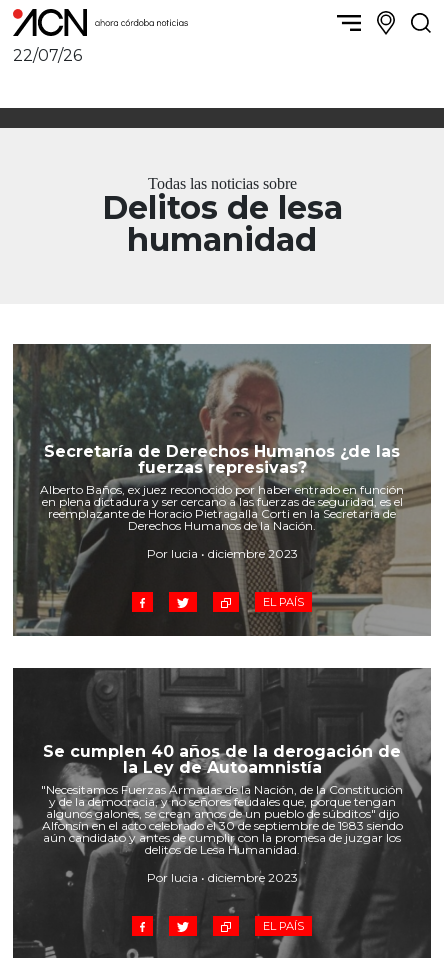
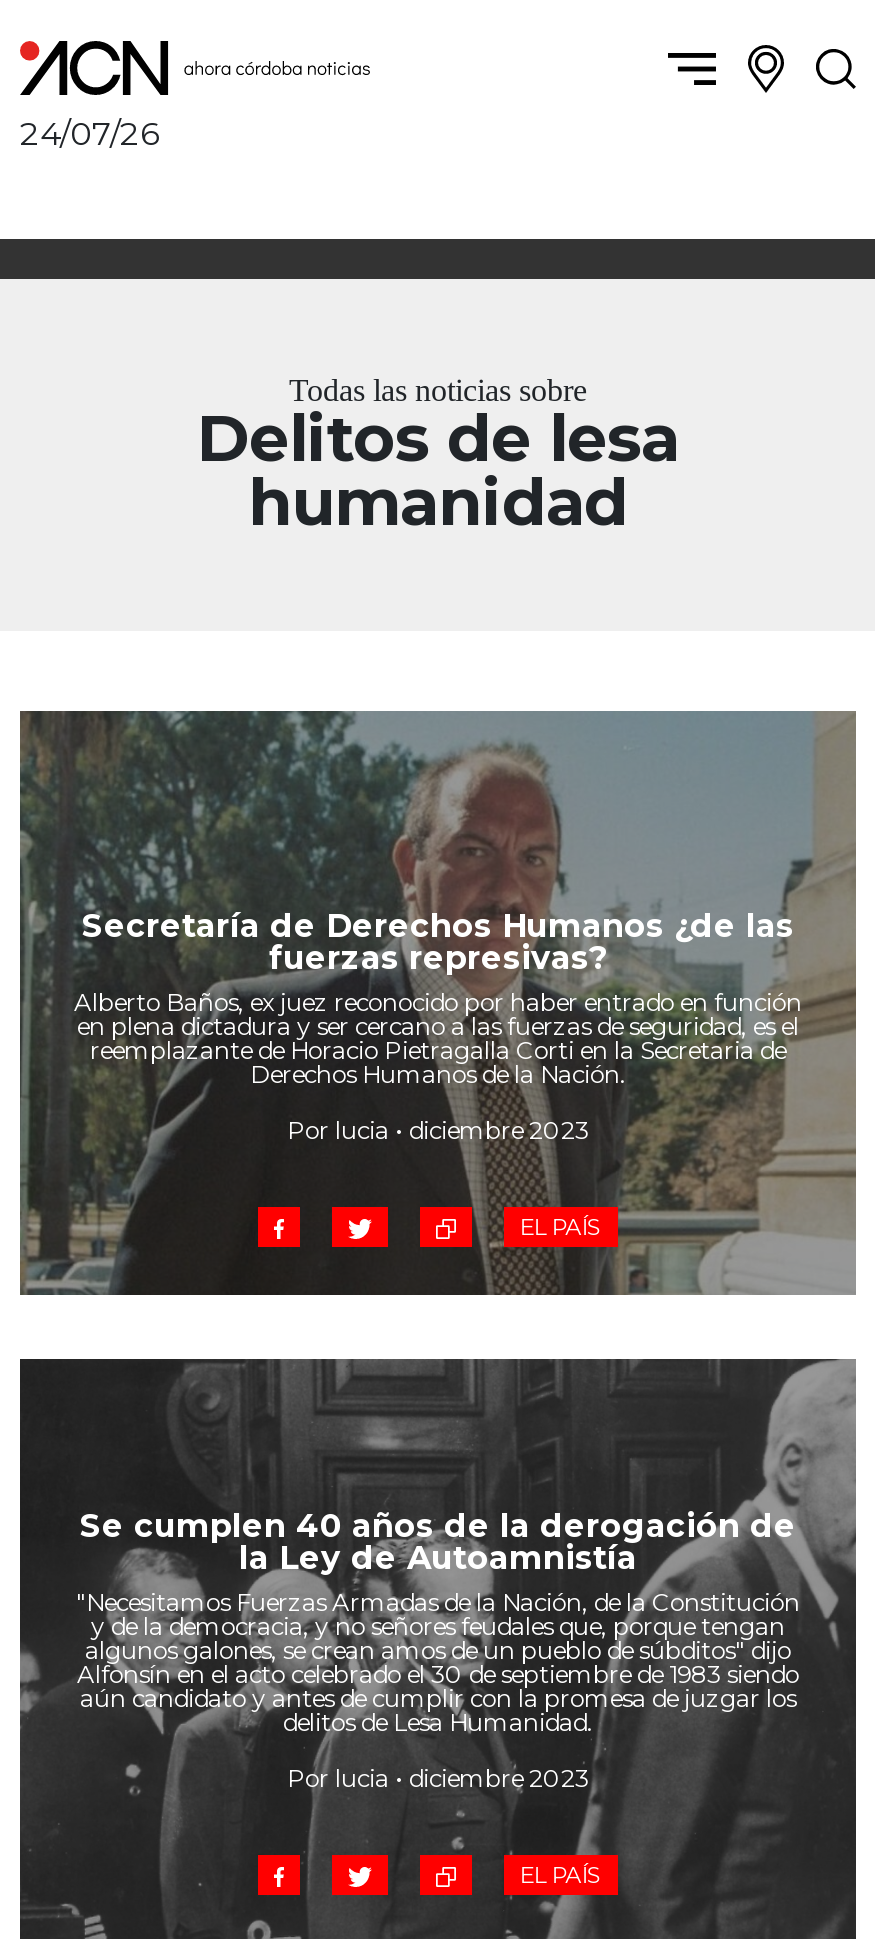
[13,46,82,65] 22/07/26 -> [20,114,158,152] 24/07/26

